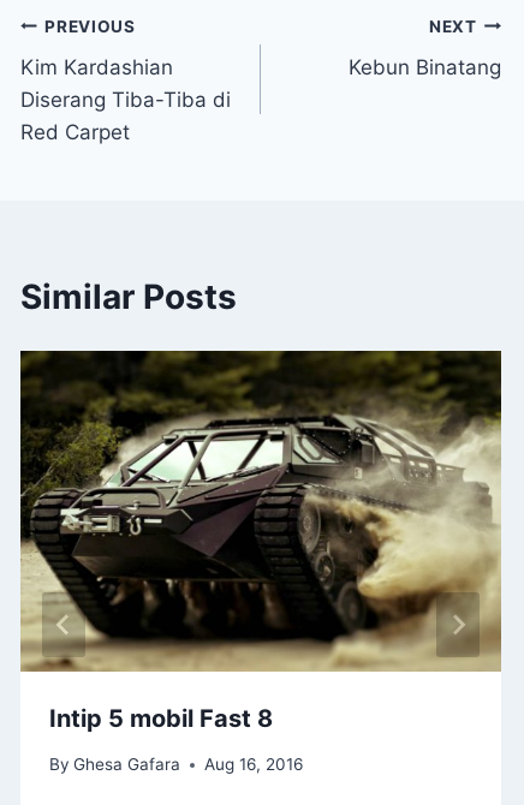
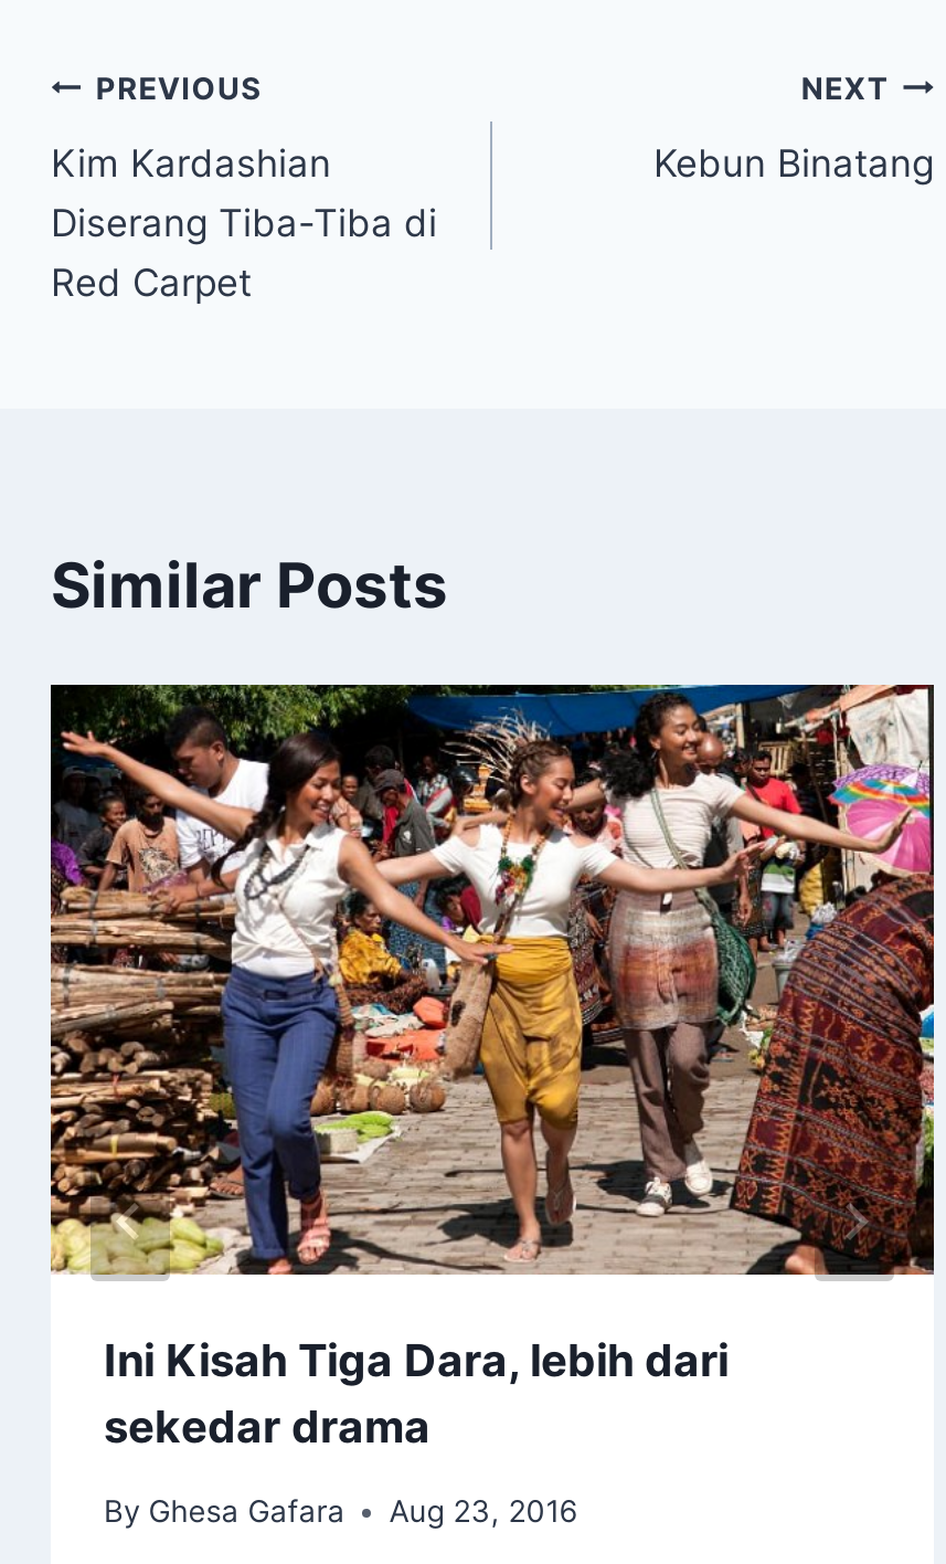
[20,350,502,733] [image] | Intip 5 mobil Fast 8 -> [49,683,936,1453] [image] | Ini Kisah Tiga Dara, lebih dari | sekedar drama
[49,755,303,774] By Ghesa Gafara Aug 16, 2016 -> [104,1494,577,1530] By Ghesa Gafara Aug 23, 2016

